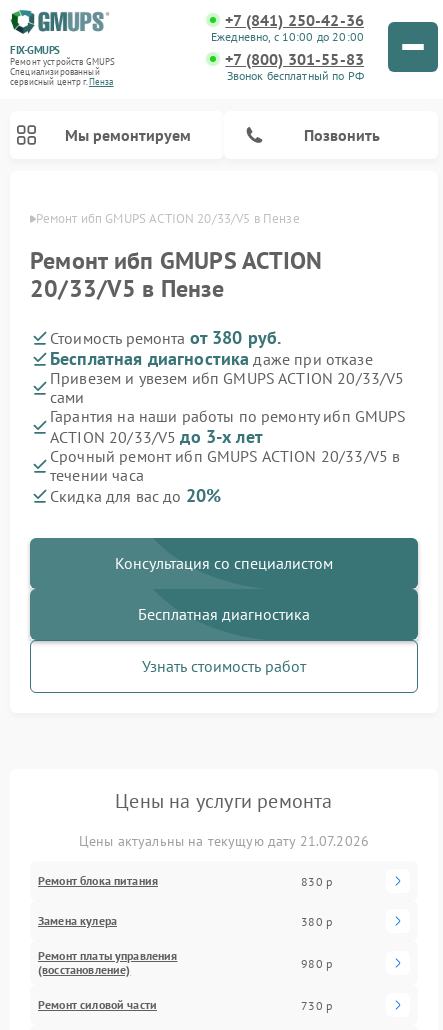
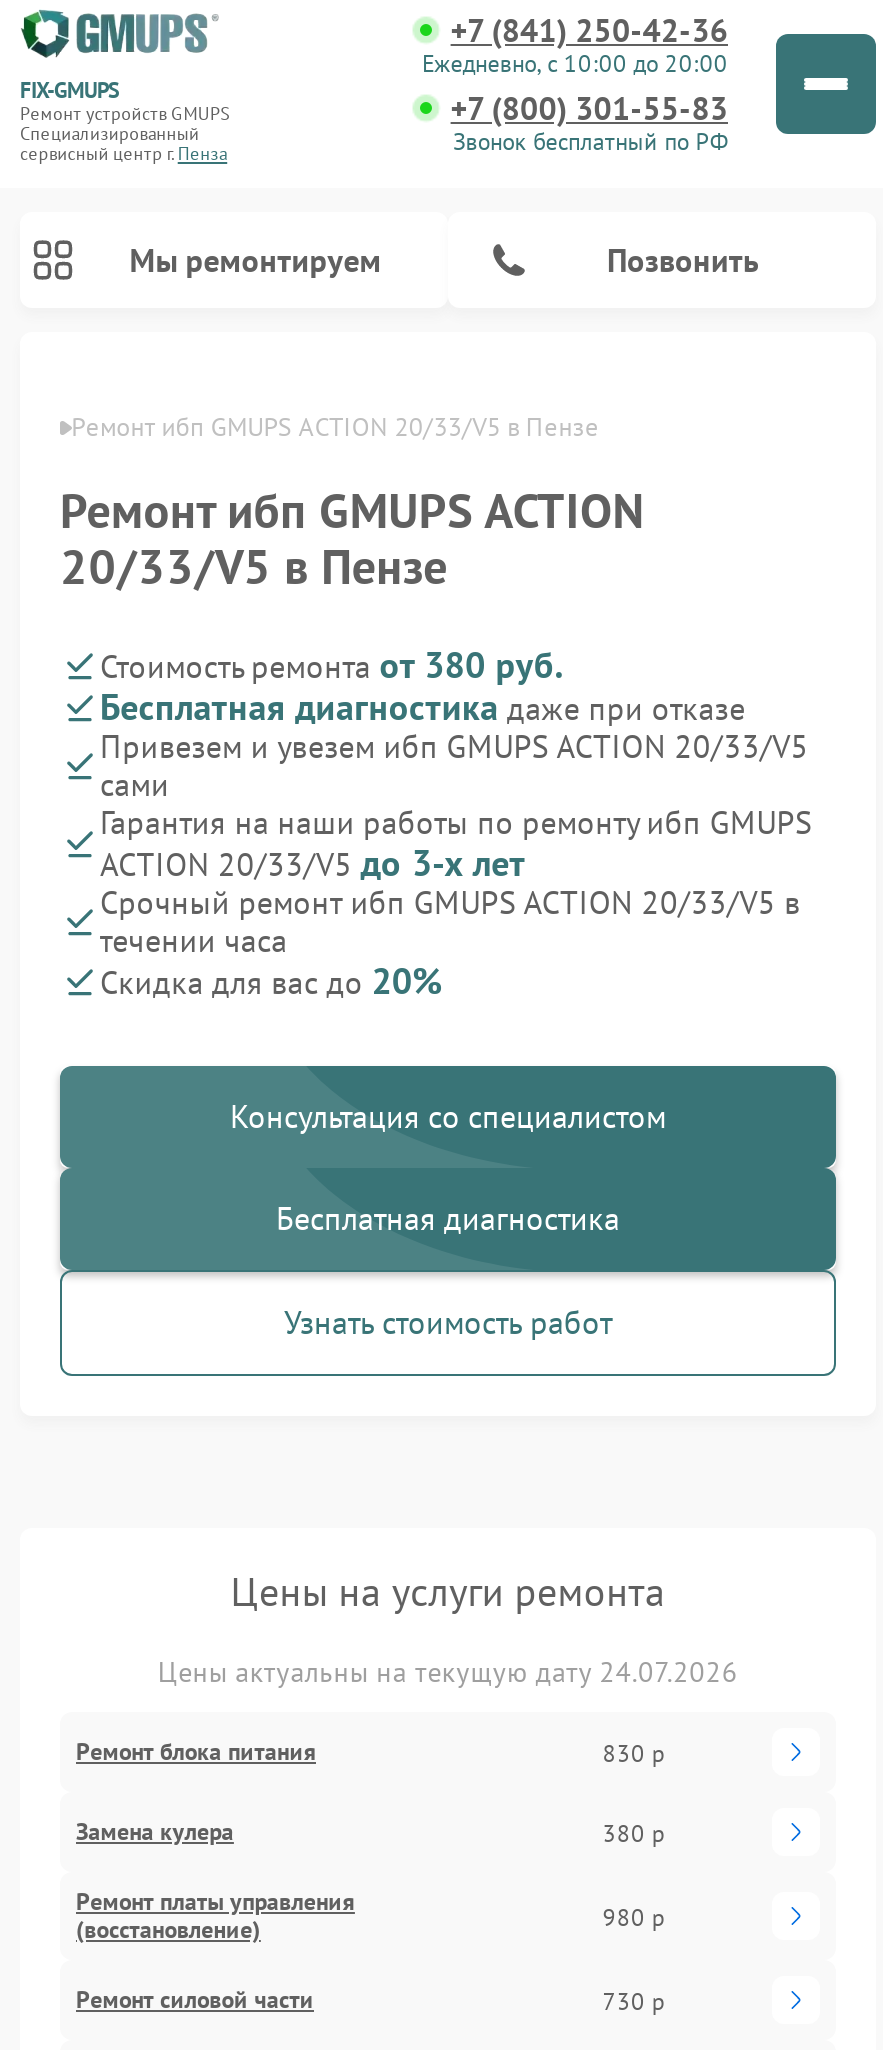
[79,832,369,850] Цены актуальны на текущую дату 21.07.2026 -> [158,1654,738,1690] Цены актуальны на текущую дату 24.07.2026

